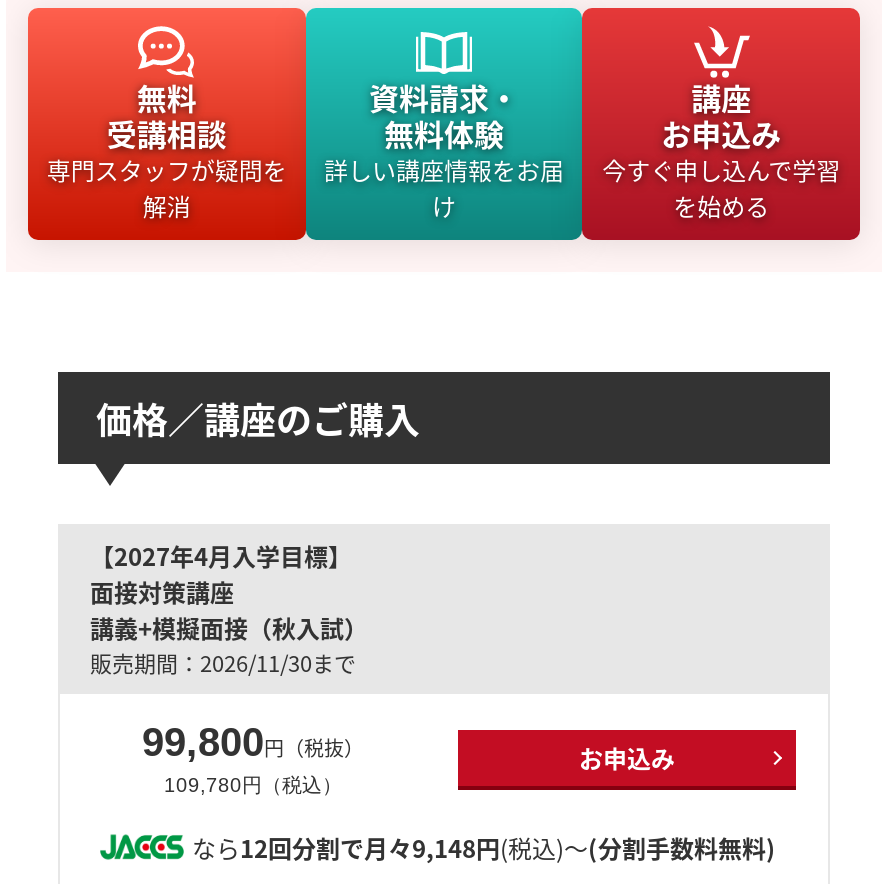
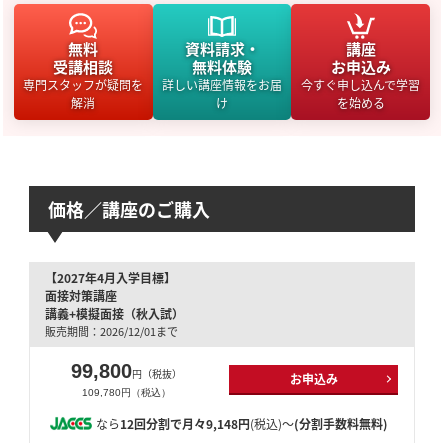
[90,647,356,679] 販売期間：2026/11/30まで -> [45,323,178,339] 販売期間：2026/12/01まで

